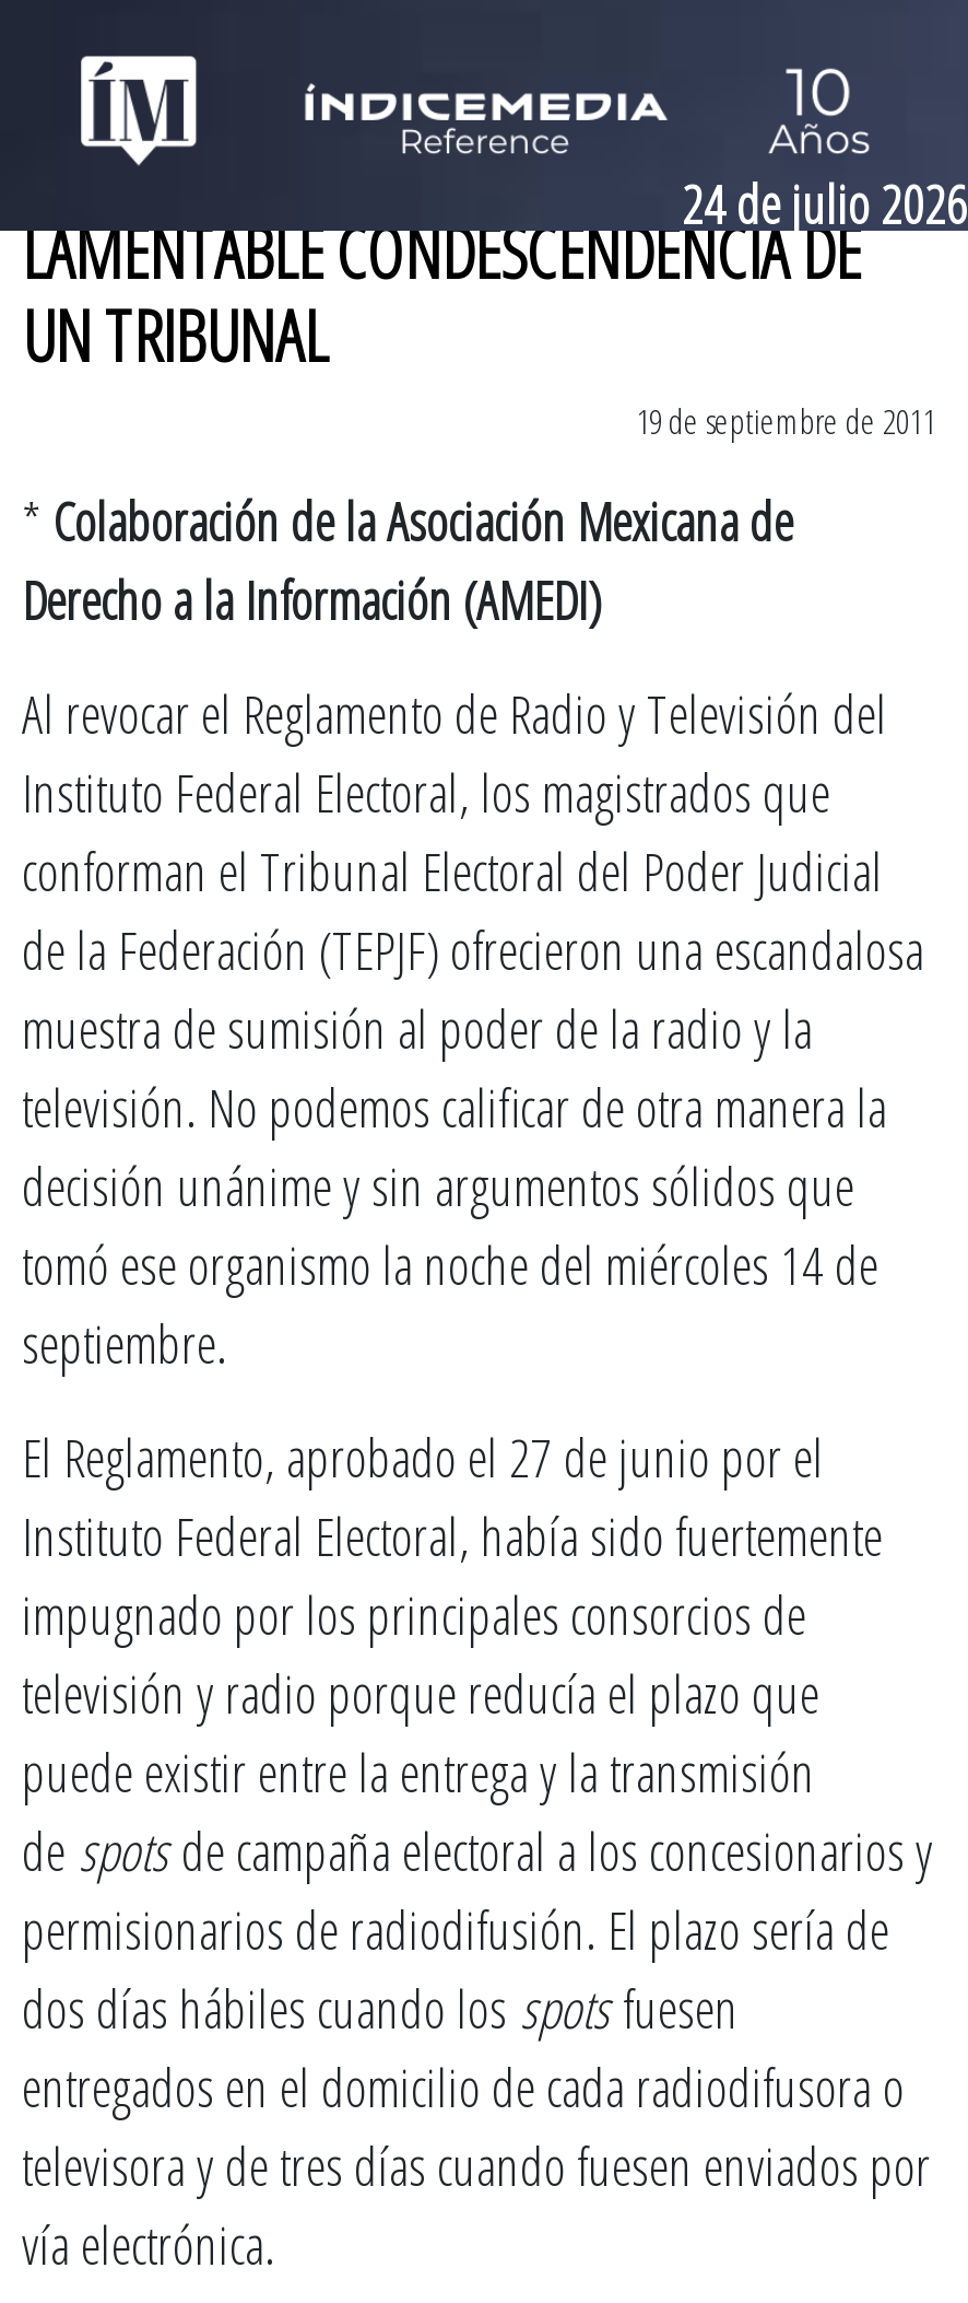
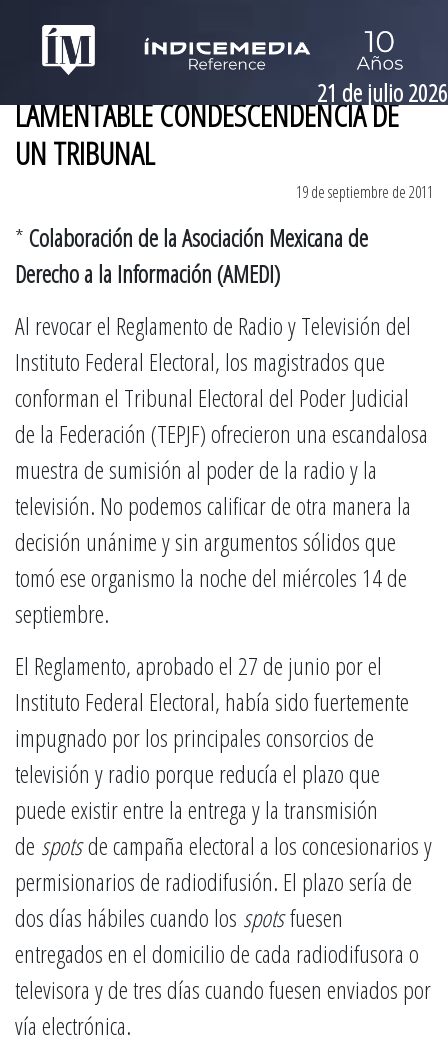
[682,166,968,239] 24 de julio 2026 -> [317,76,448,109] 21 de julio 2026

